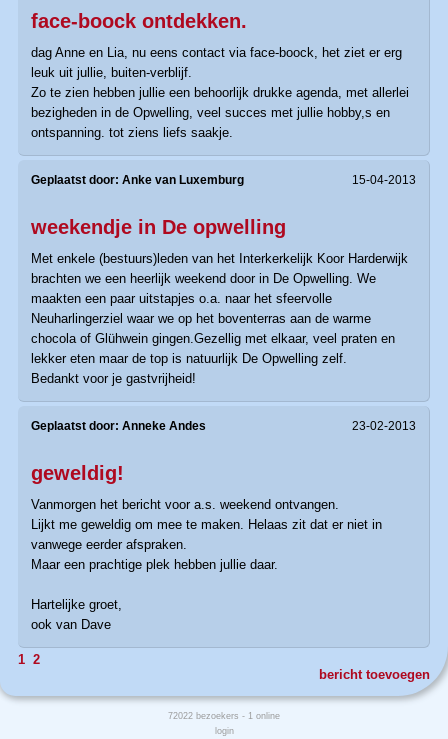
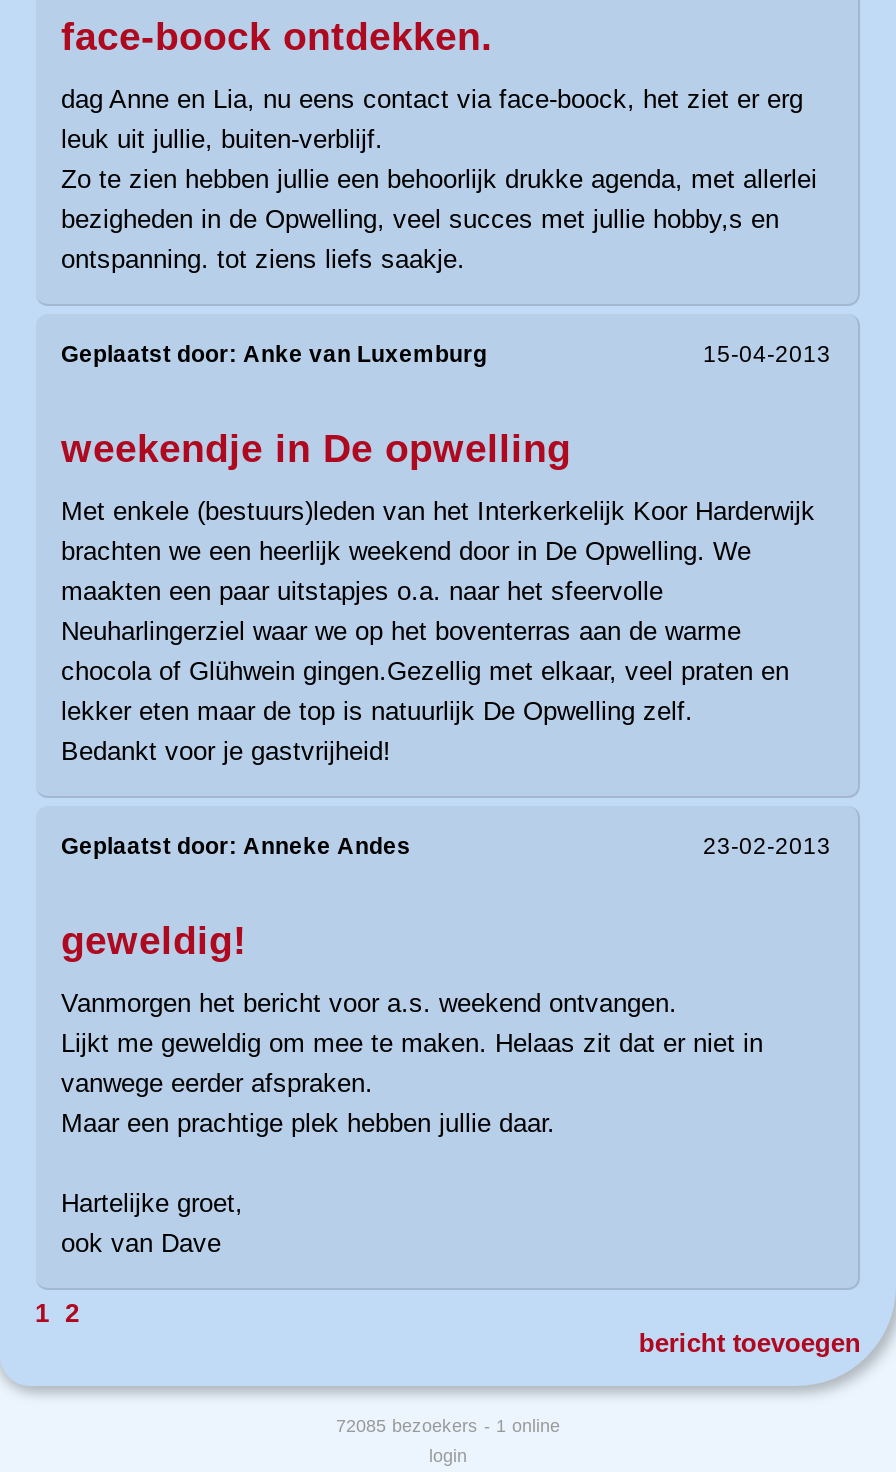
[168,711,280,721] 72022 bezoekers - 1 online -> [336,1416,560,1436] 72085 bezoekers - 1 online

